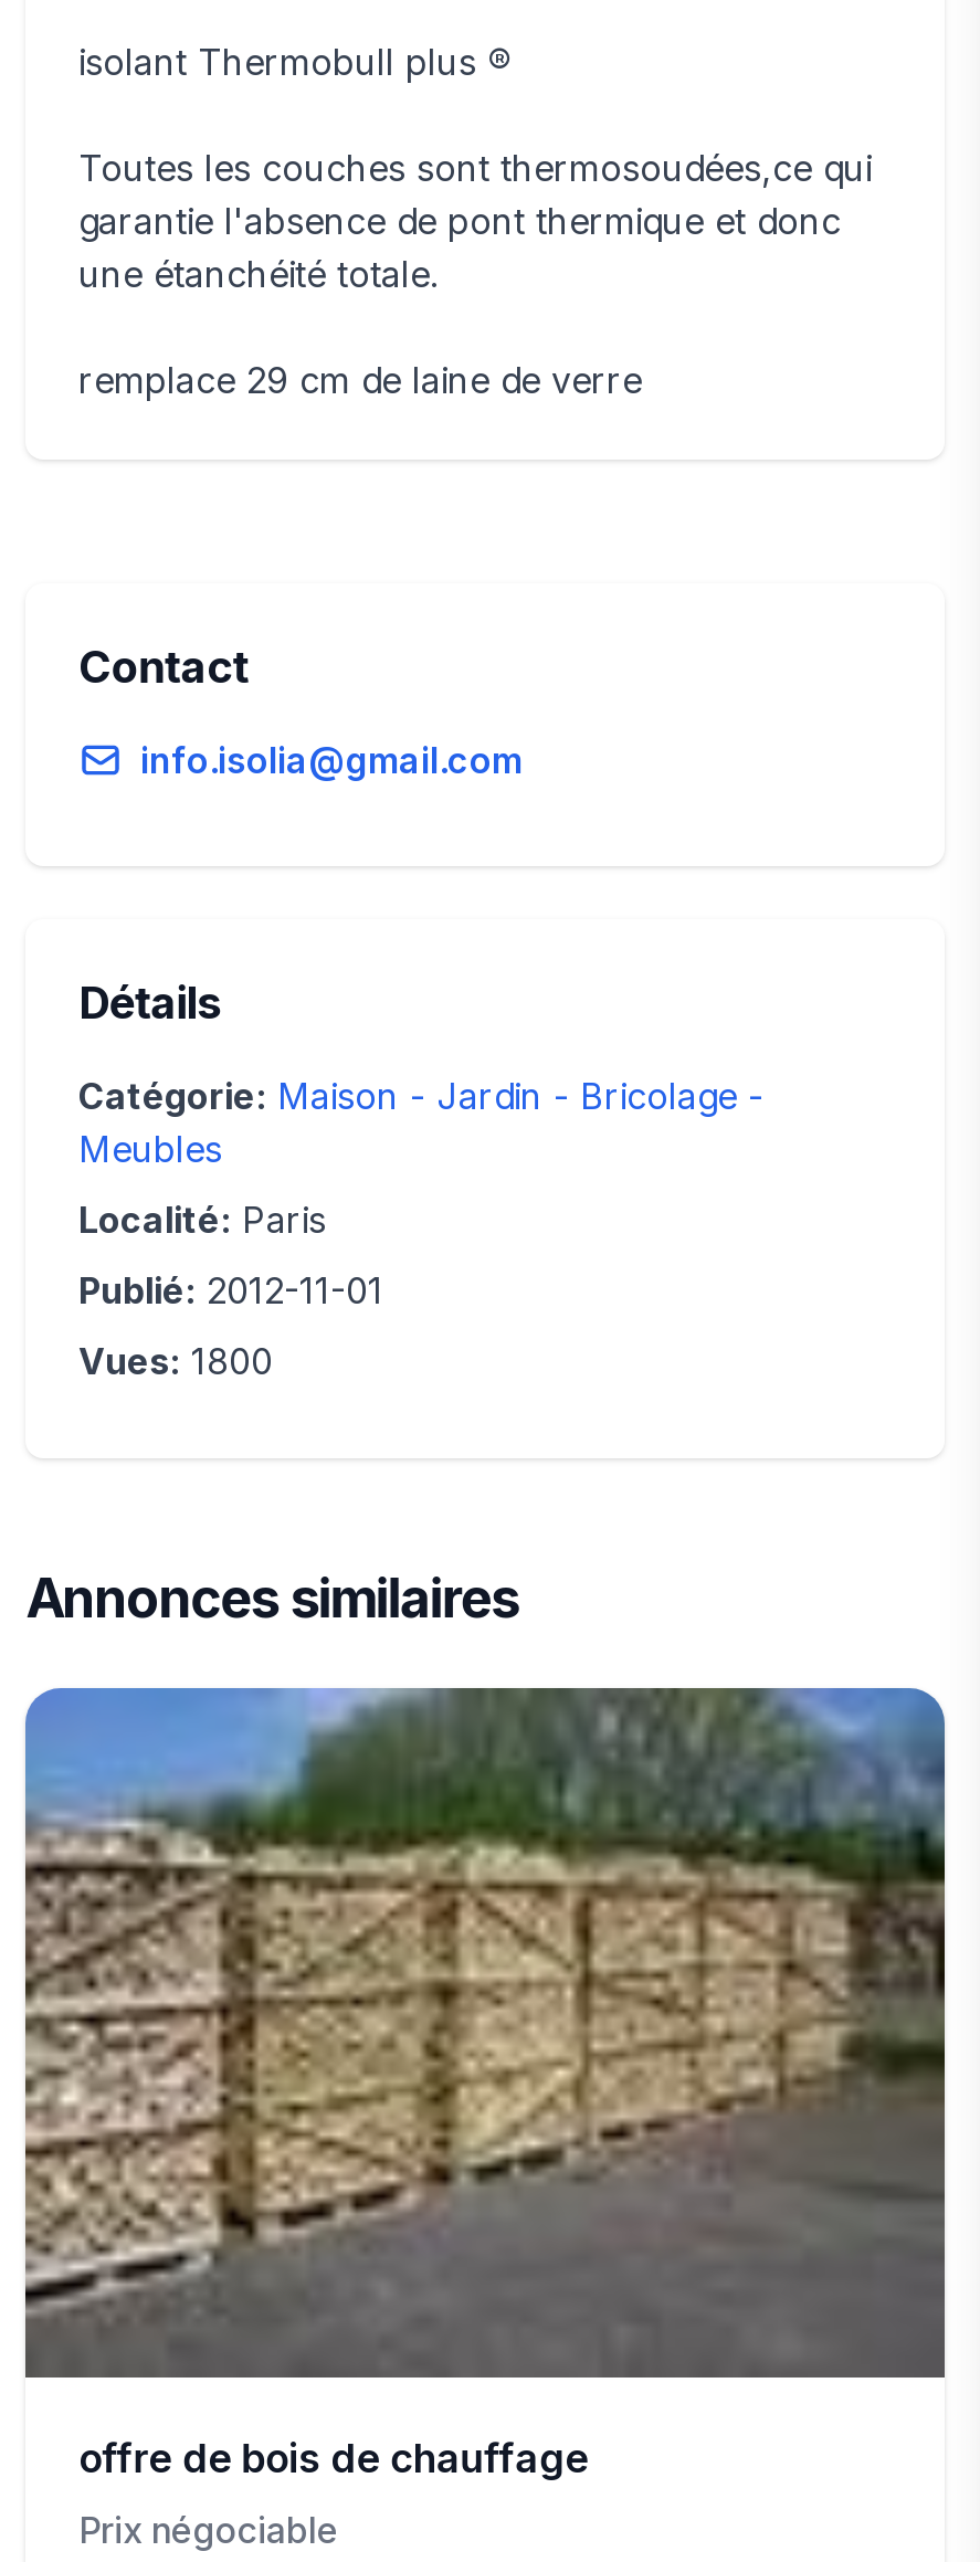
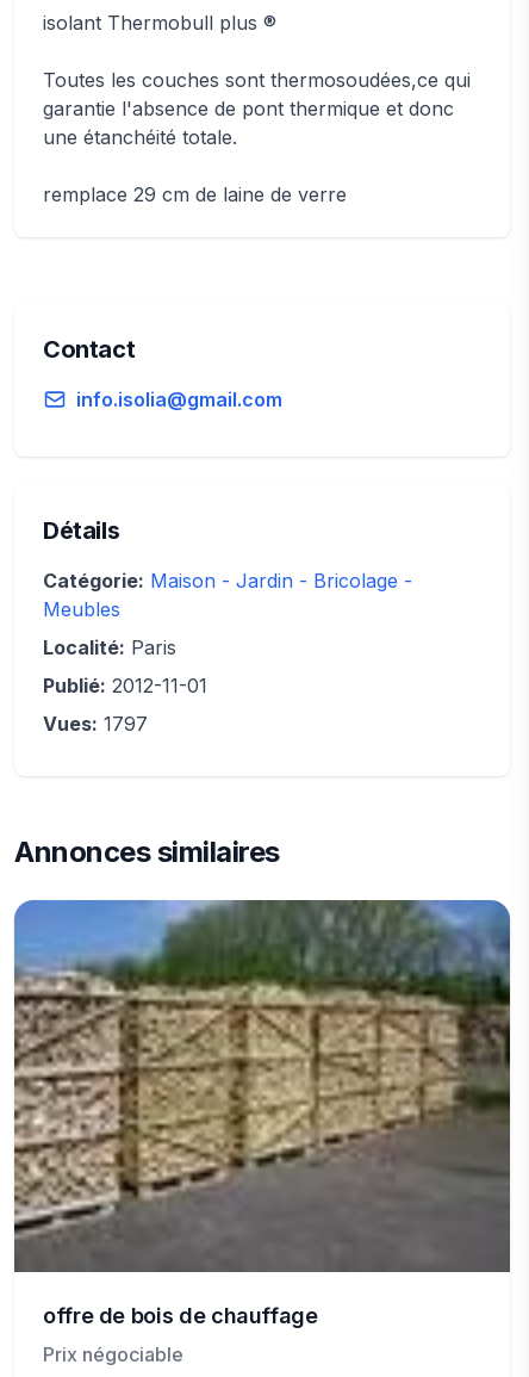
[78,1339,273,1383] Vues: 1800 -> [43,712,148,736] Vues: 1797

